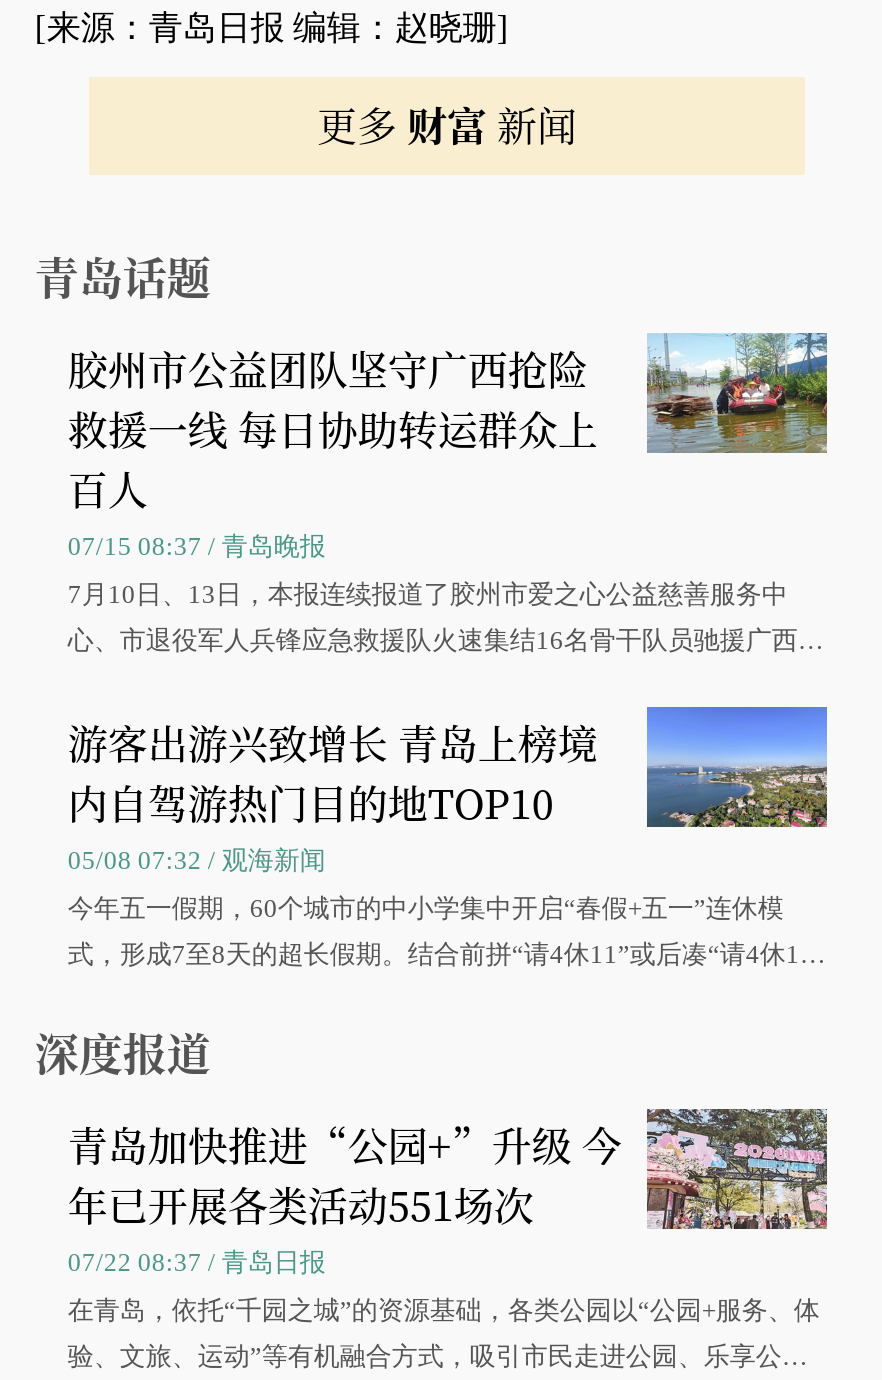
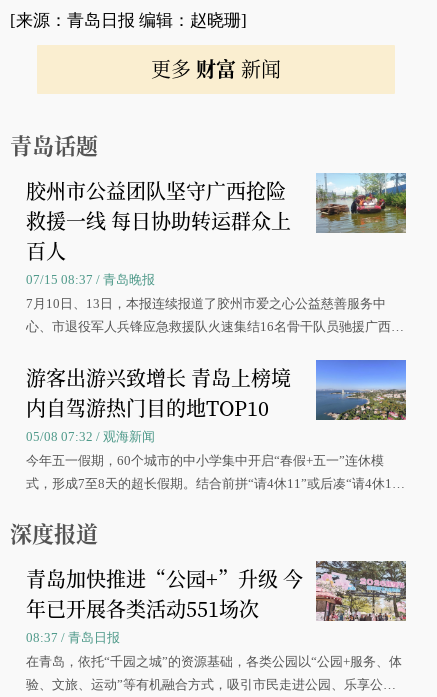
[68,1247,326,1277] 07/22 08:37 / 青岛日报 -> [26,630,120,645] 08:37 / 青岛日报

